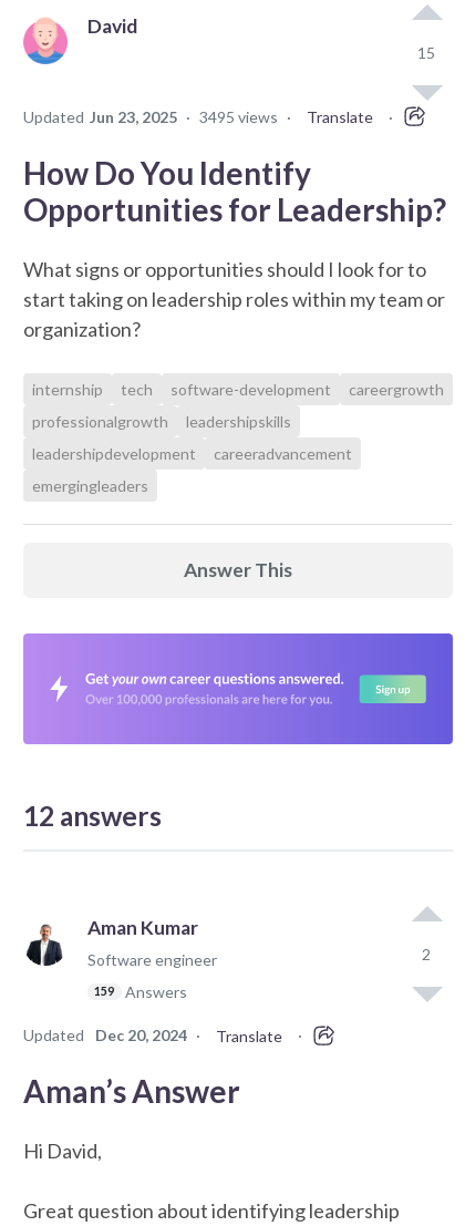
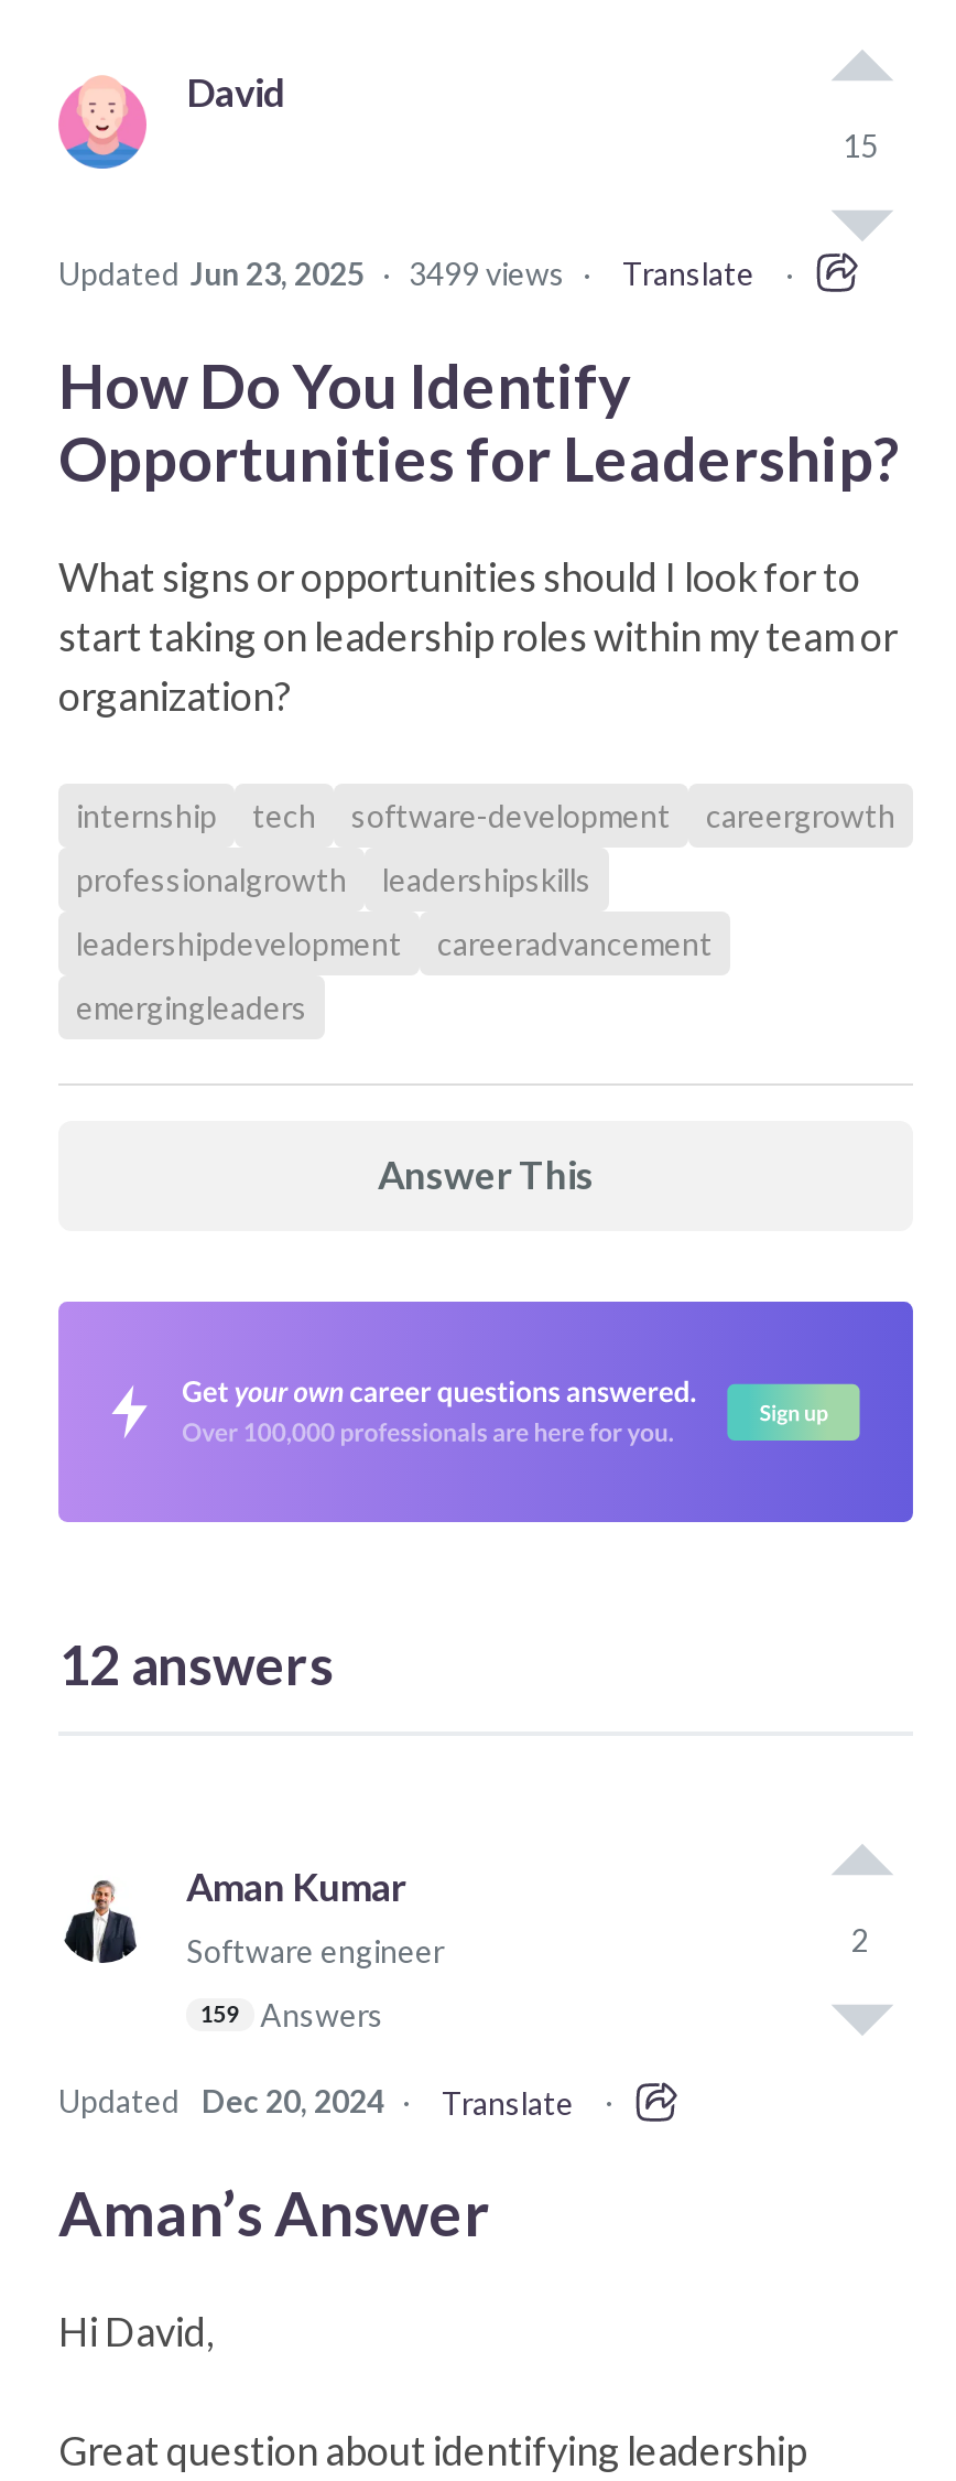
[23,107,291,126] Updated Jun 23, 2025 · 3495 views · -> [58,255,591,292] Updated Jun 23, 2025 · 3499 views ·

